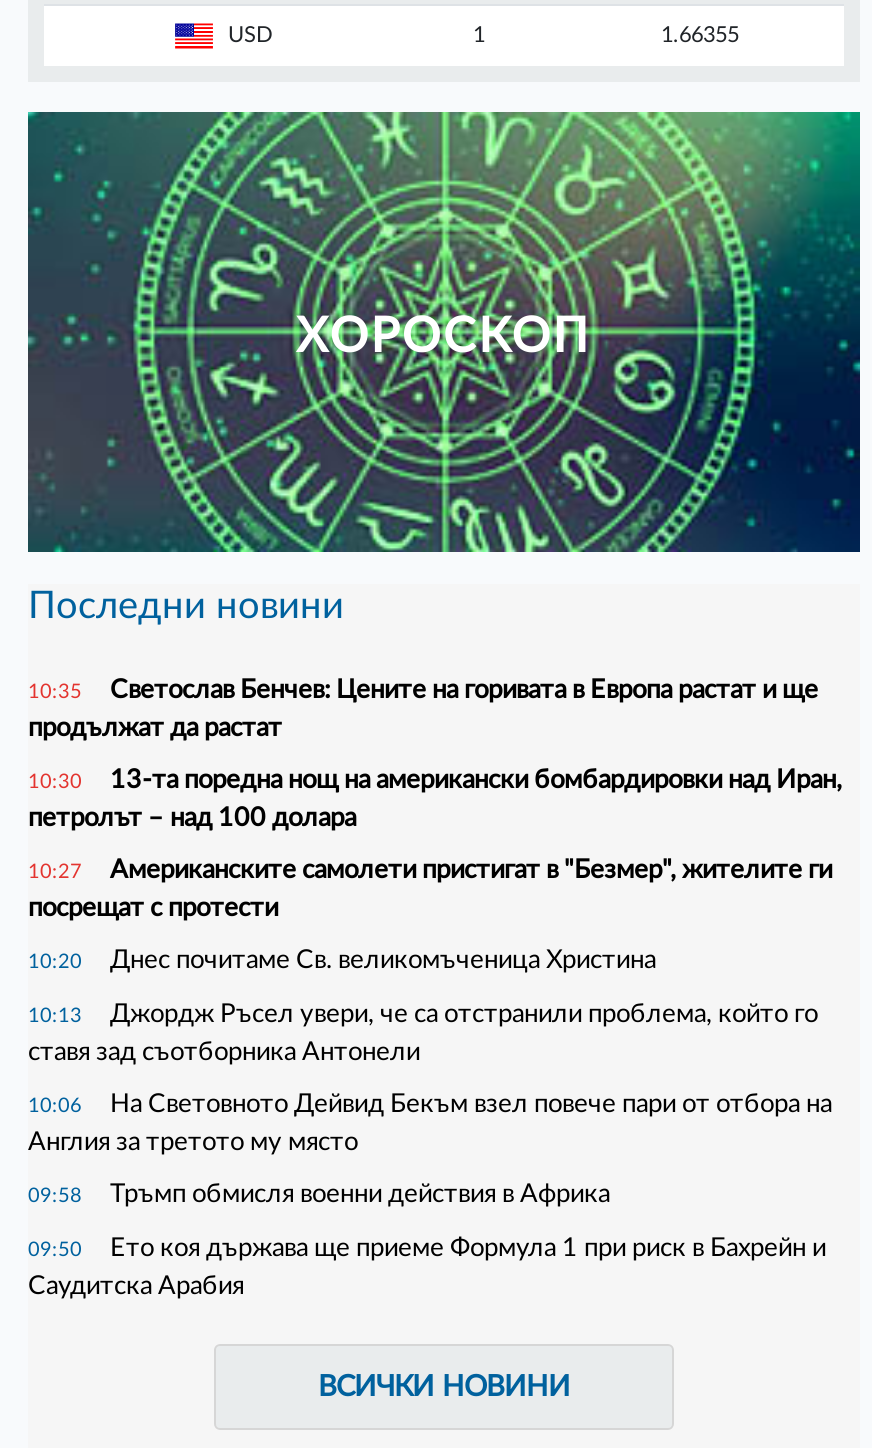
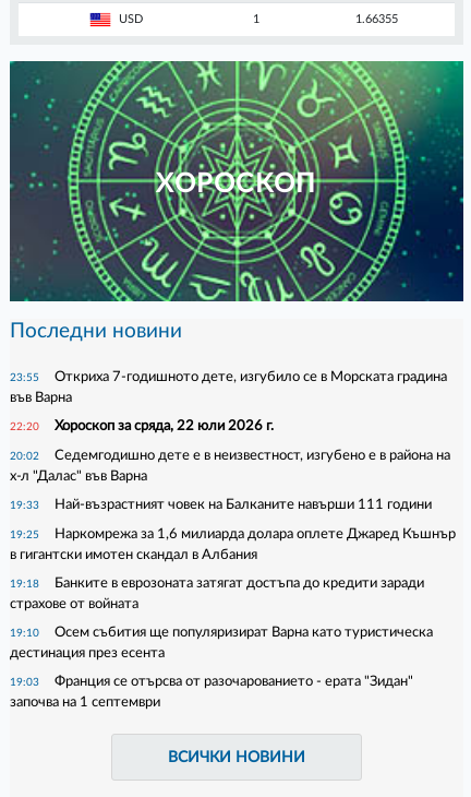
[28,677,818,701] 10:35 | Светослав Бенчев: Цените на горивата в Европа растат и ще -> [10,370,447,383] 23:55 | Откриха 7-годишното дете, изгубило се в Морската градина
[28,715,282,739] продължат да растат -> [10,391,72,404] във Варна
[28,767,842,791] 10:30 | 13-та поредна нощ на американски бомбардировки над Иран, -> [10,419,274,432] 22:20 | Хороскоп за сряда, 22 юли 2026 г.
[28,805,356,829] петролът – над 100 долара -> [10,448,450,461] 20:02 | Седемгодишно дете е в неизвестност, изгубено е в района на
[28,857,832,881] 10:27 | Американските самолети пристигат в "Безмер", жителите ги -> [10,469,147,482] х-л "Далас" във Варна
[28,895,278,919] посрещат с протести -> [10,498,432,511] 19:33 | Най-възрастният човек на Балканите навърши 111 години
[28,947,656,971] 10:20 | Днес почитаме Св. великомъченица Христина -> [10,527,456,540] 19:25 | Наркомрежа за 1,6 милиарда долара оплете Джаред Къшнър
[28,1001,818,1025] 10:13 | Джордж Ръсел увери, че са отстранили проблема, който го -> [10,548,257,561] в гигантски имотен скандал в Албания
[28,1039,420,1063] ставя зад съотборника Антонели -> [10,576,424,589] 19:18 | Банките в еврозоната затягат достъпа до кредити заради
[28,1091,832,1115] 10:06 | На Световното Дейвид Бекъм взел повече пари от отбора на -> [10,597,138,610] страхове от войната
[28,1129,358,1153] Англия за третото му място -> [10,625,433,638] 19:10 | Осем събития ще популяризират Варна като туристическа
[28,1181,610,1205] 09:58 | Тръмп обмисля военни действия в Африка -> [10,646,165,659] дестинация през есента
[28,1235,826,1259] 09:50 | Ето коя държава ще приеме Формула 1 при риск в Бахрейн и -> [10,674,413,687] 19:03 | Франция се отърсва от разочарованието - ерата "Зидан"
[28,1273,244,1297] Саудитска Арабия -> [10,695,160,708] започва на 1 септември

